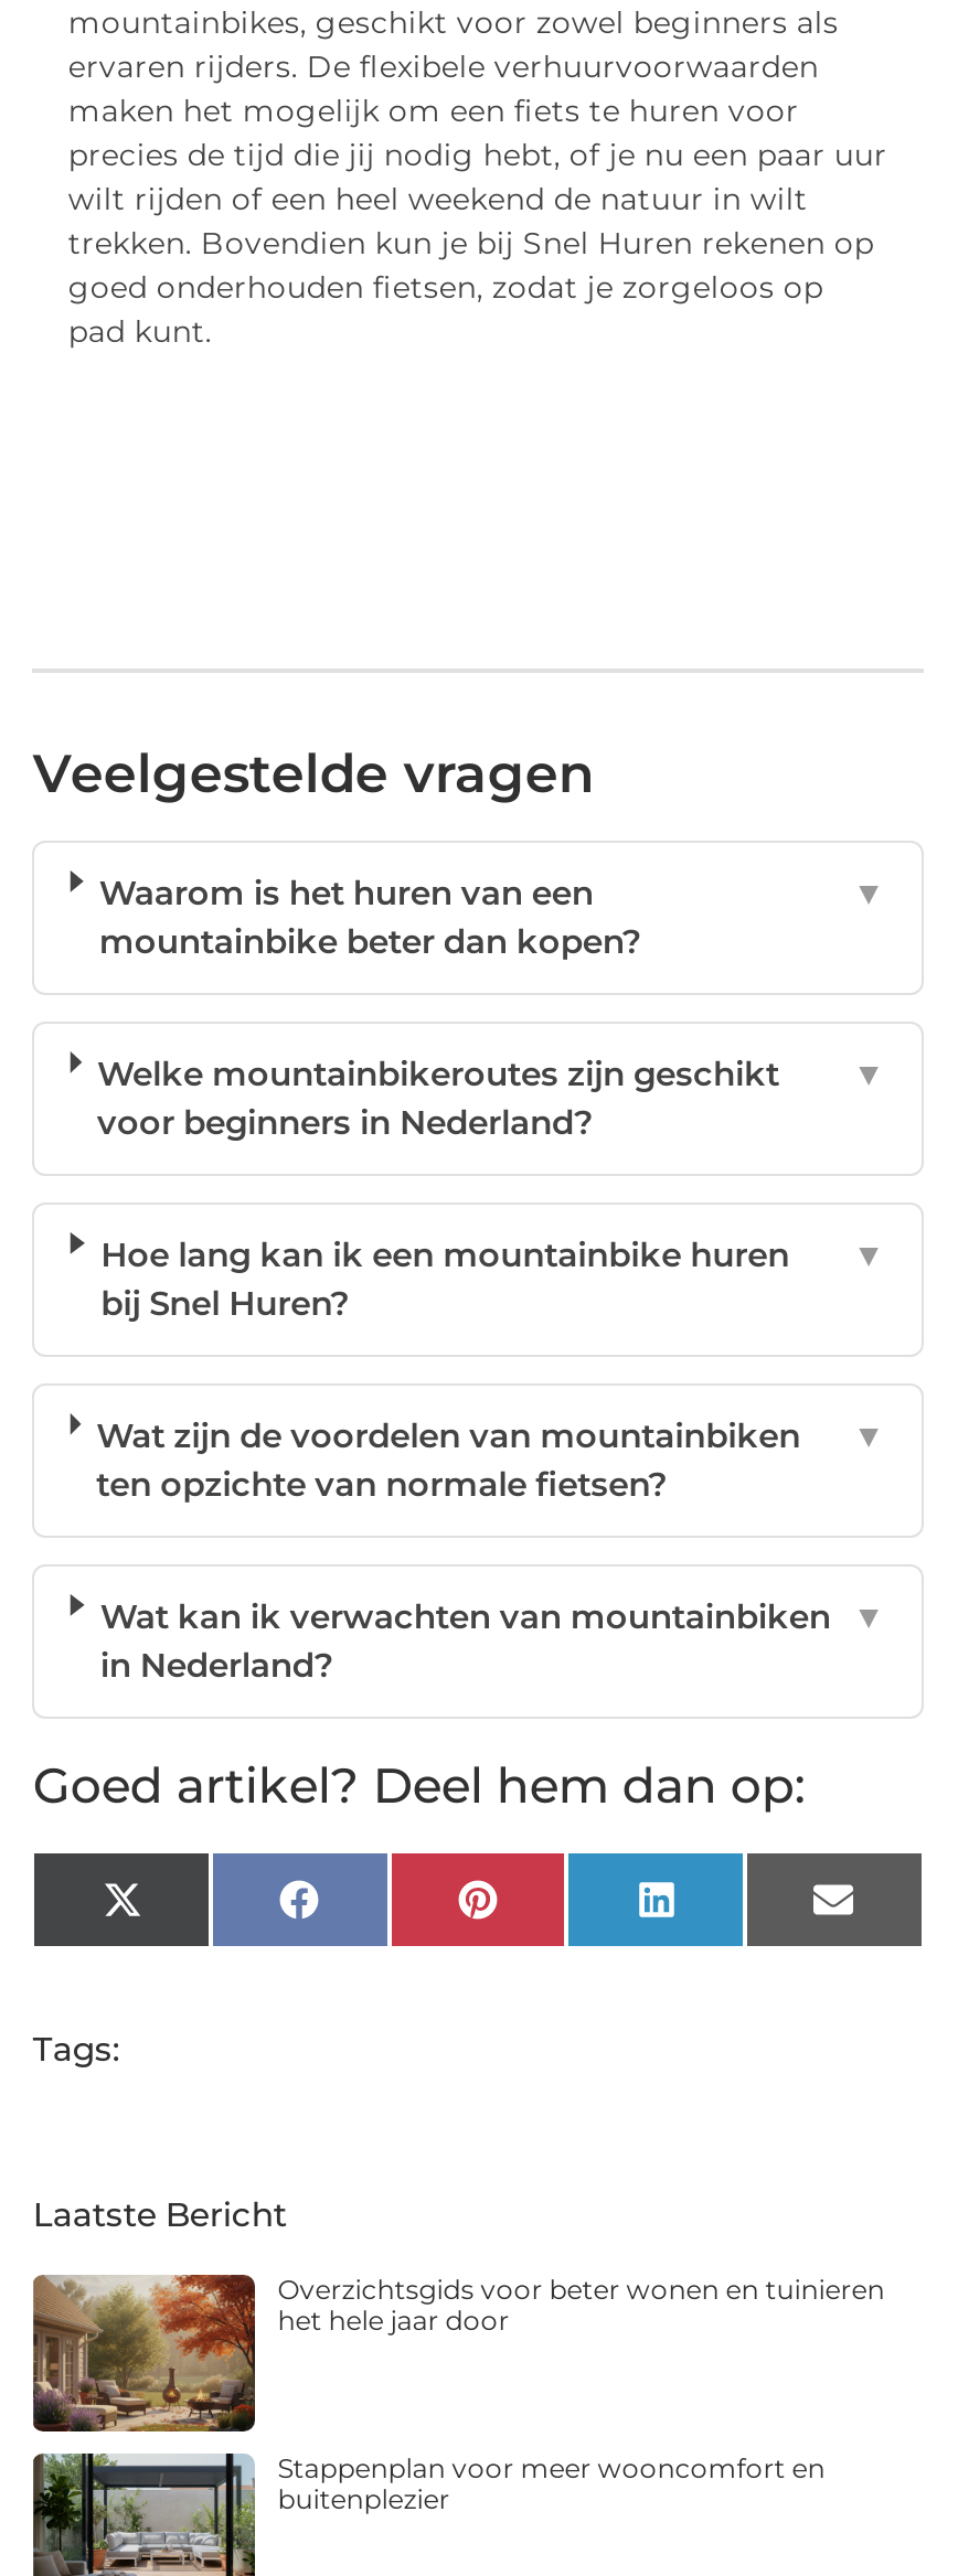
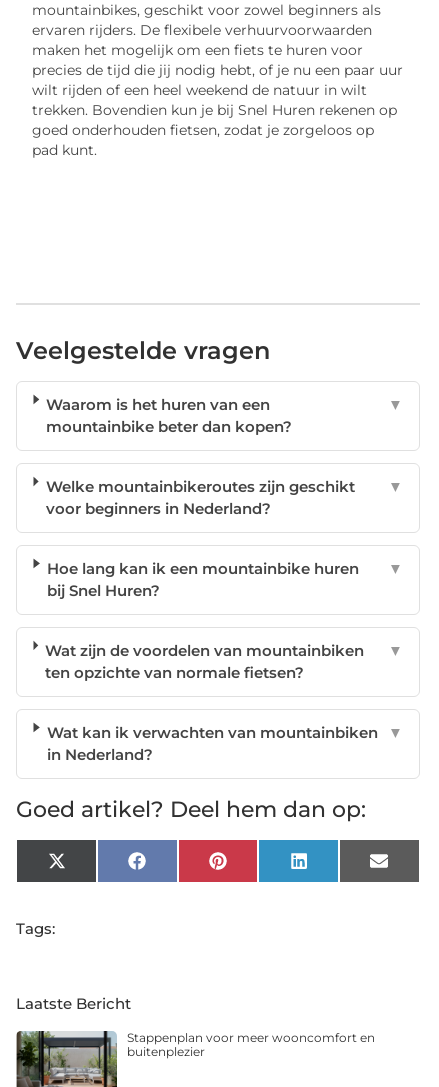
[32,2273,884,2436] [image] | Overzichtsgids voor beter wonen en tuinieren | het hele jaar door -> none

